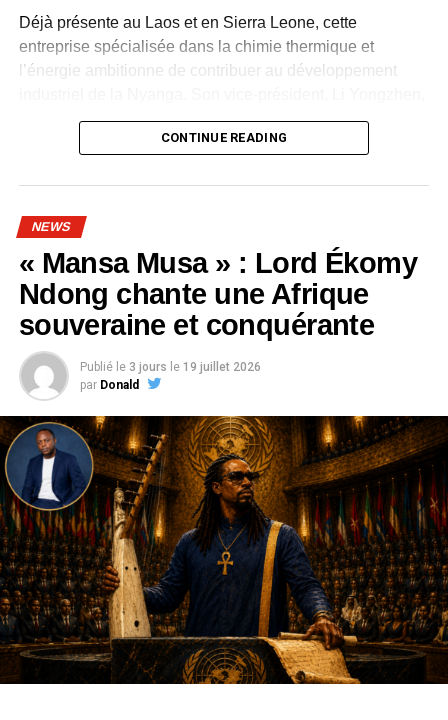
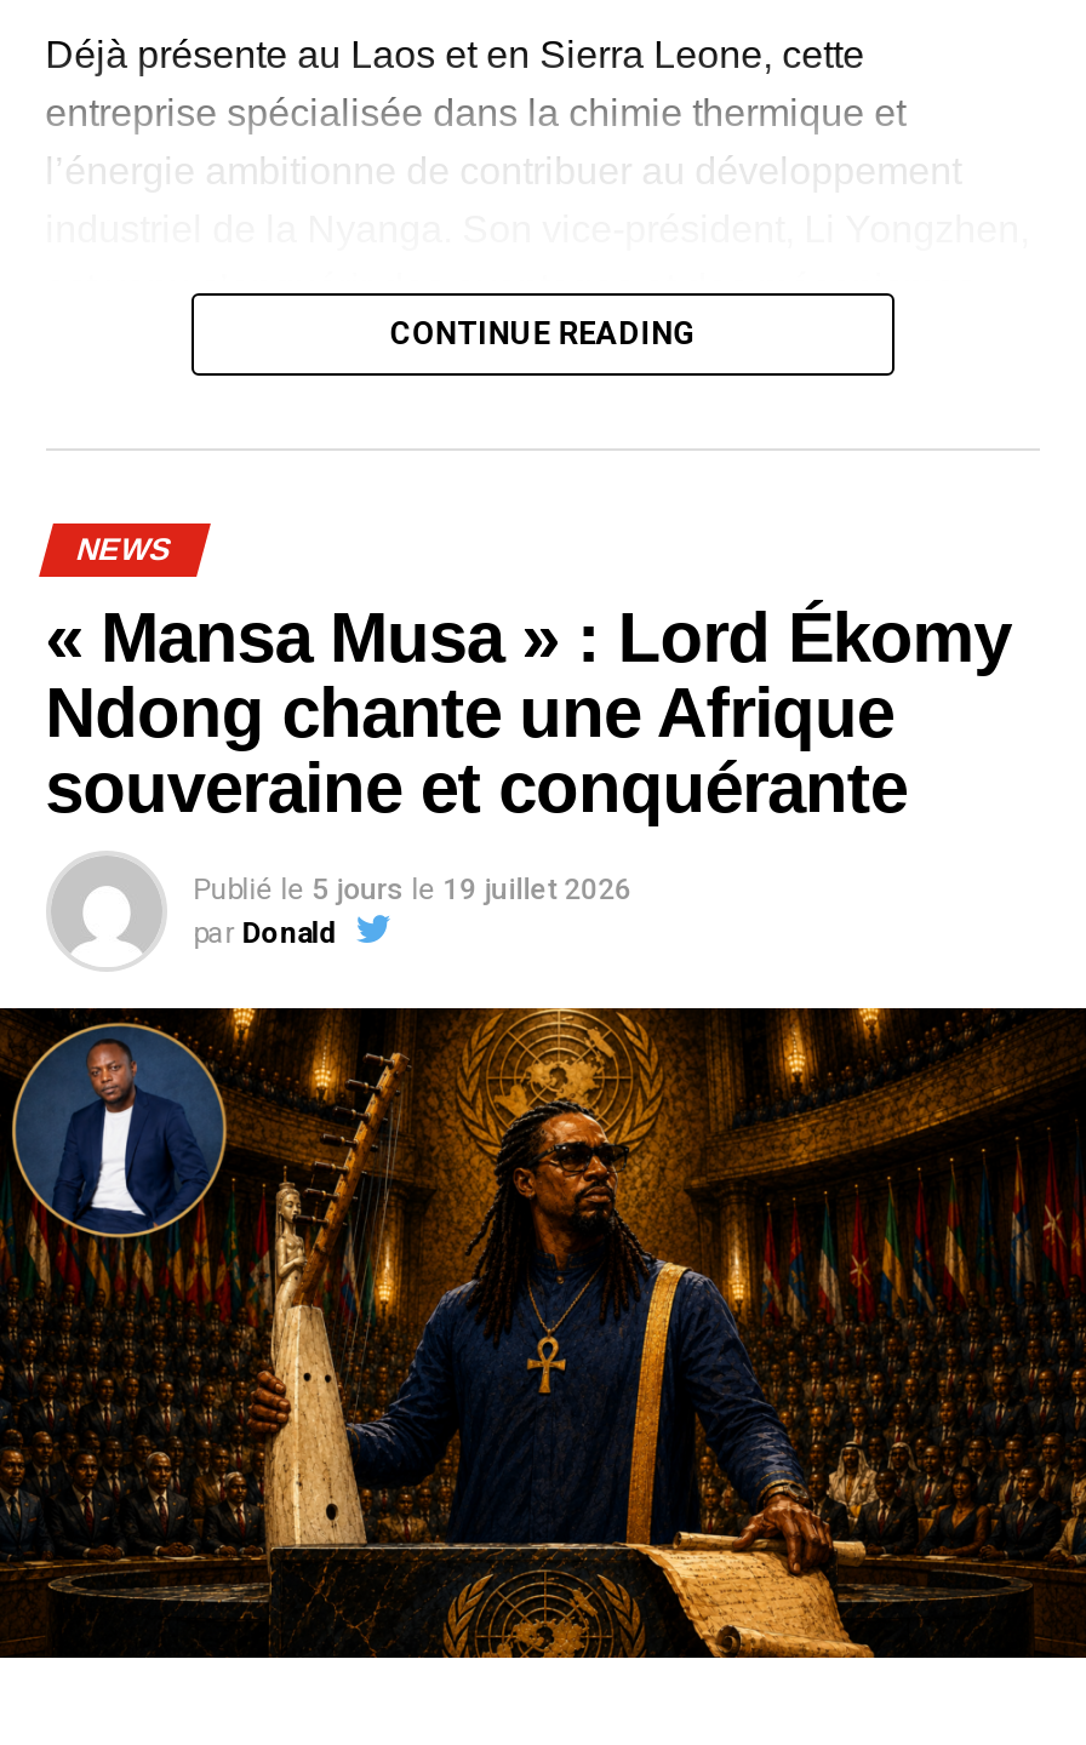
[80,360,261,374] Publié le 3 jours le 19 juillet 2026 -> [193,872,632,905] Publié le 5 jours le 19 juillet 2026

